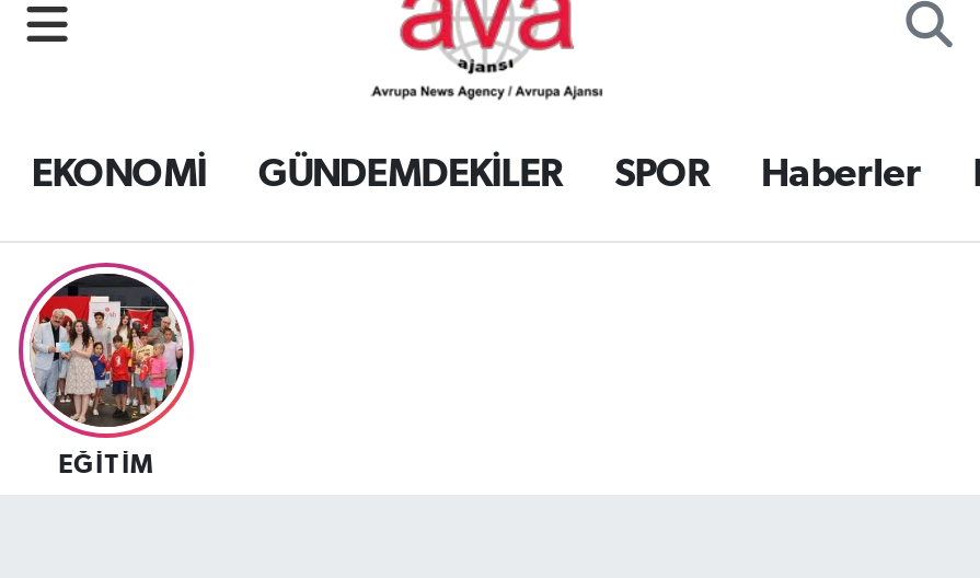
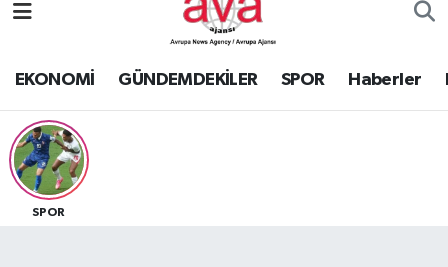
[32,271,183,477] [image] | EĞİTİM -> [14,124,84,218] [image] | SPOR

